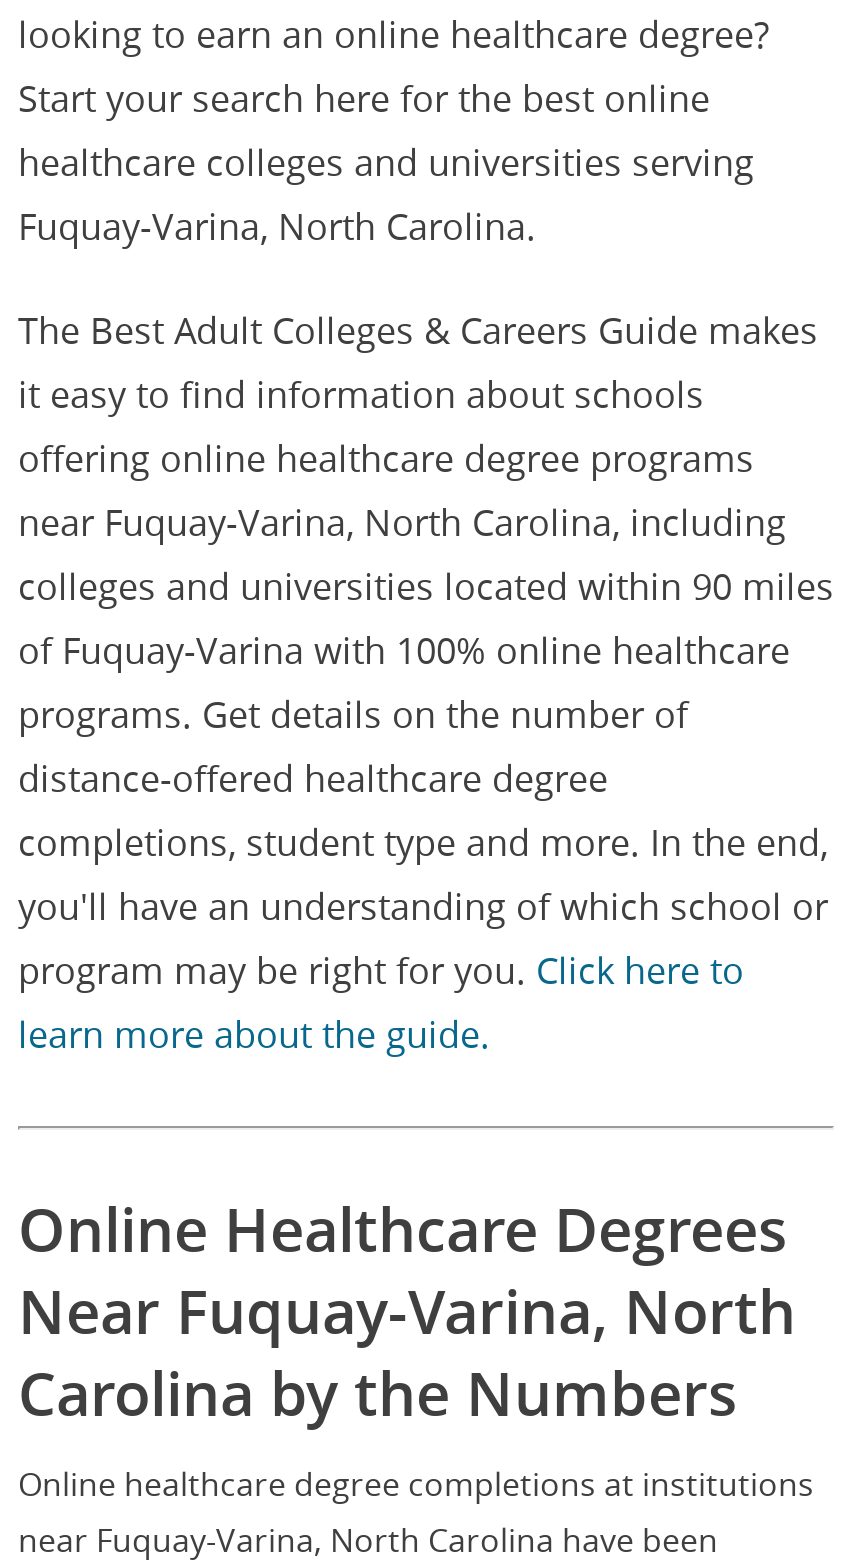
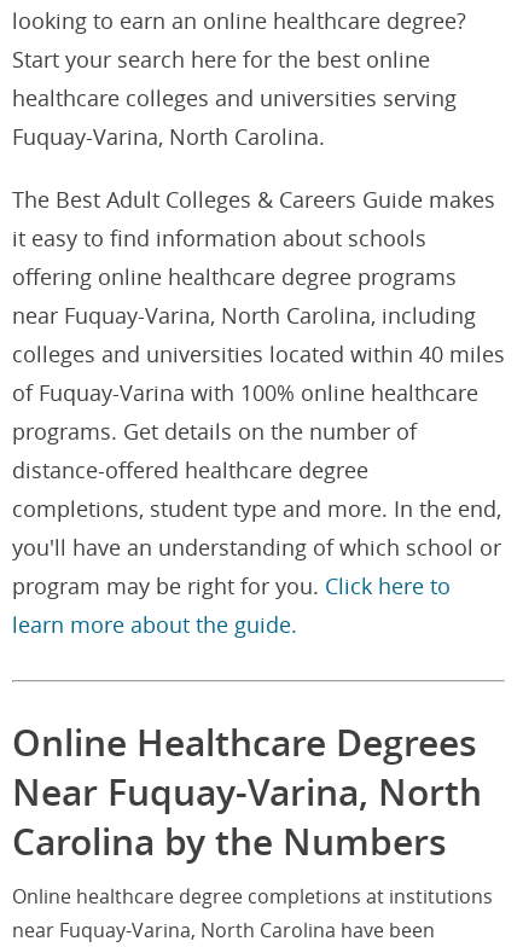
[18,562,834,610] colleges and universities located within 90 miles -> [12,339,505,368] colleges and universities located within 40 miles

